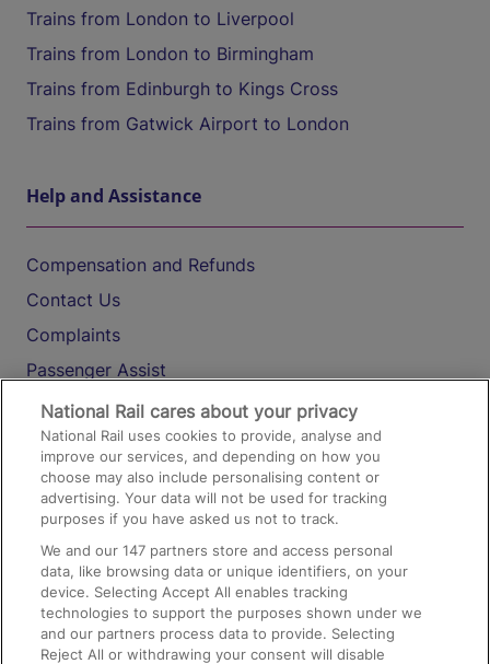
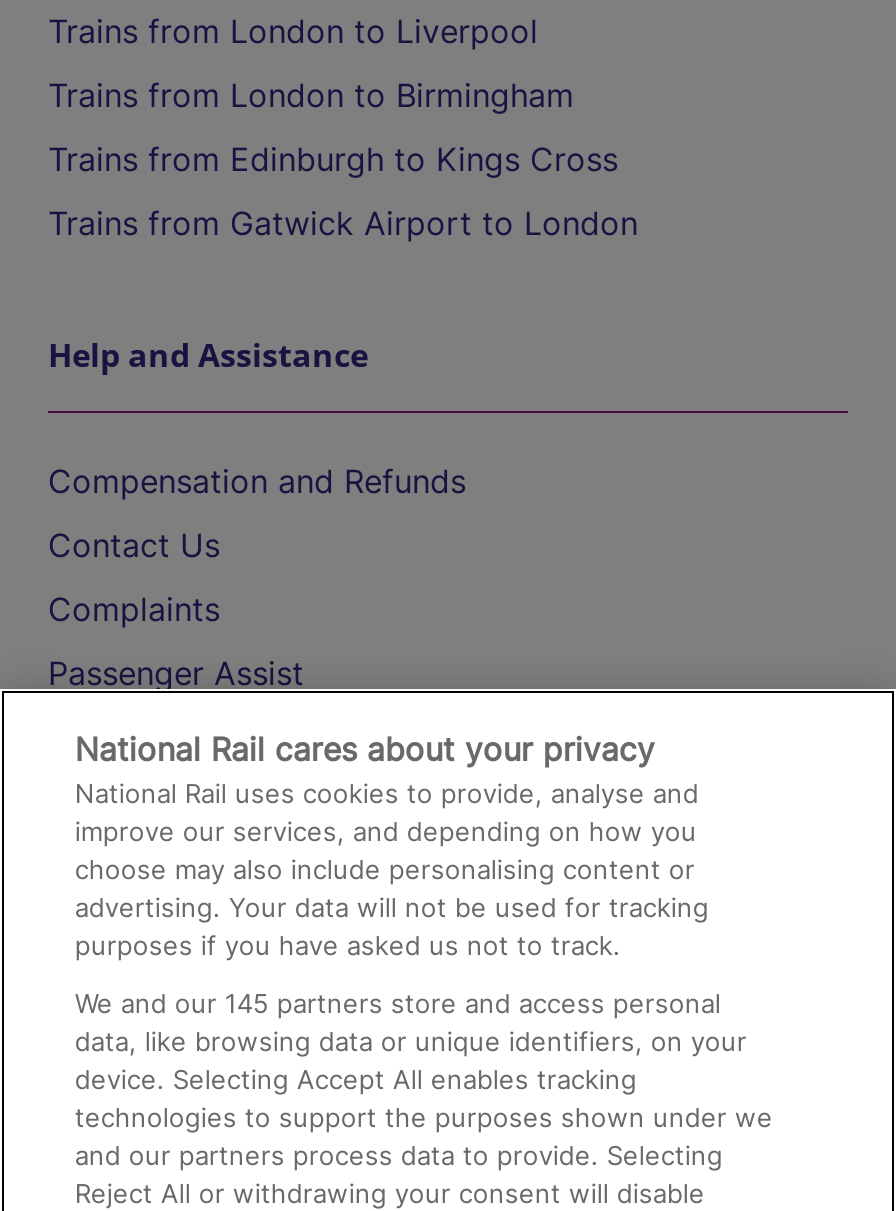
[41,541,393,559] We and our 147 partners store and access personal -> [75,987,721,1019] We and our 145 partners store and access personal

